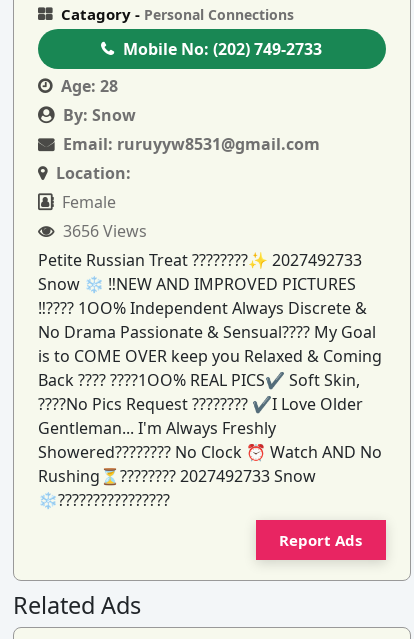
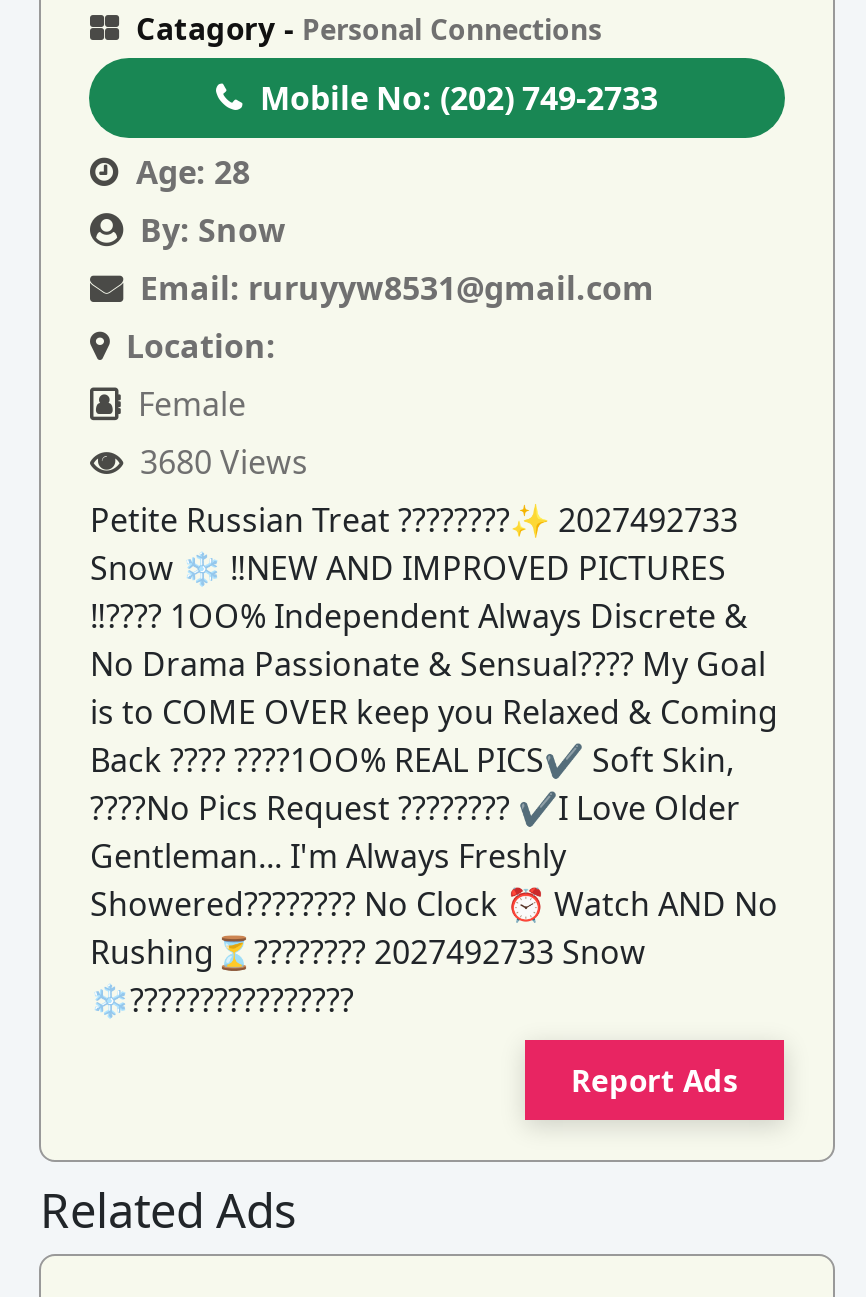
[59,220,147,242] 3656 Views -> [132,440,308,484] 3680 Views

